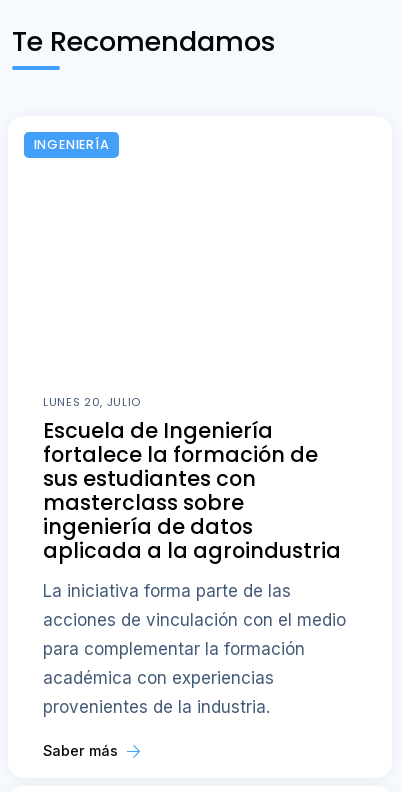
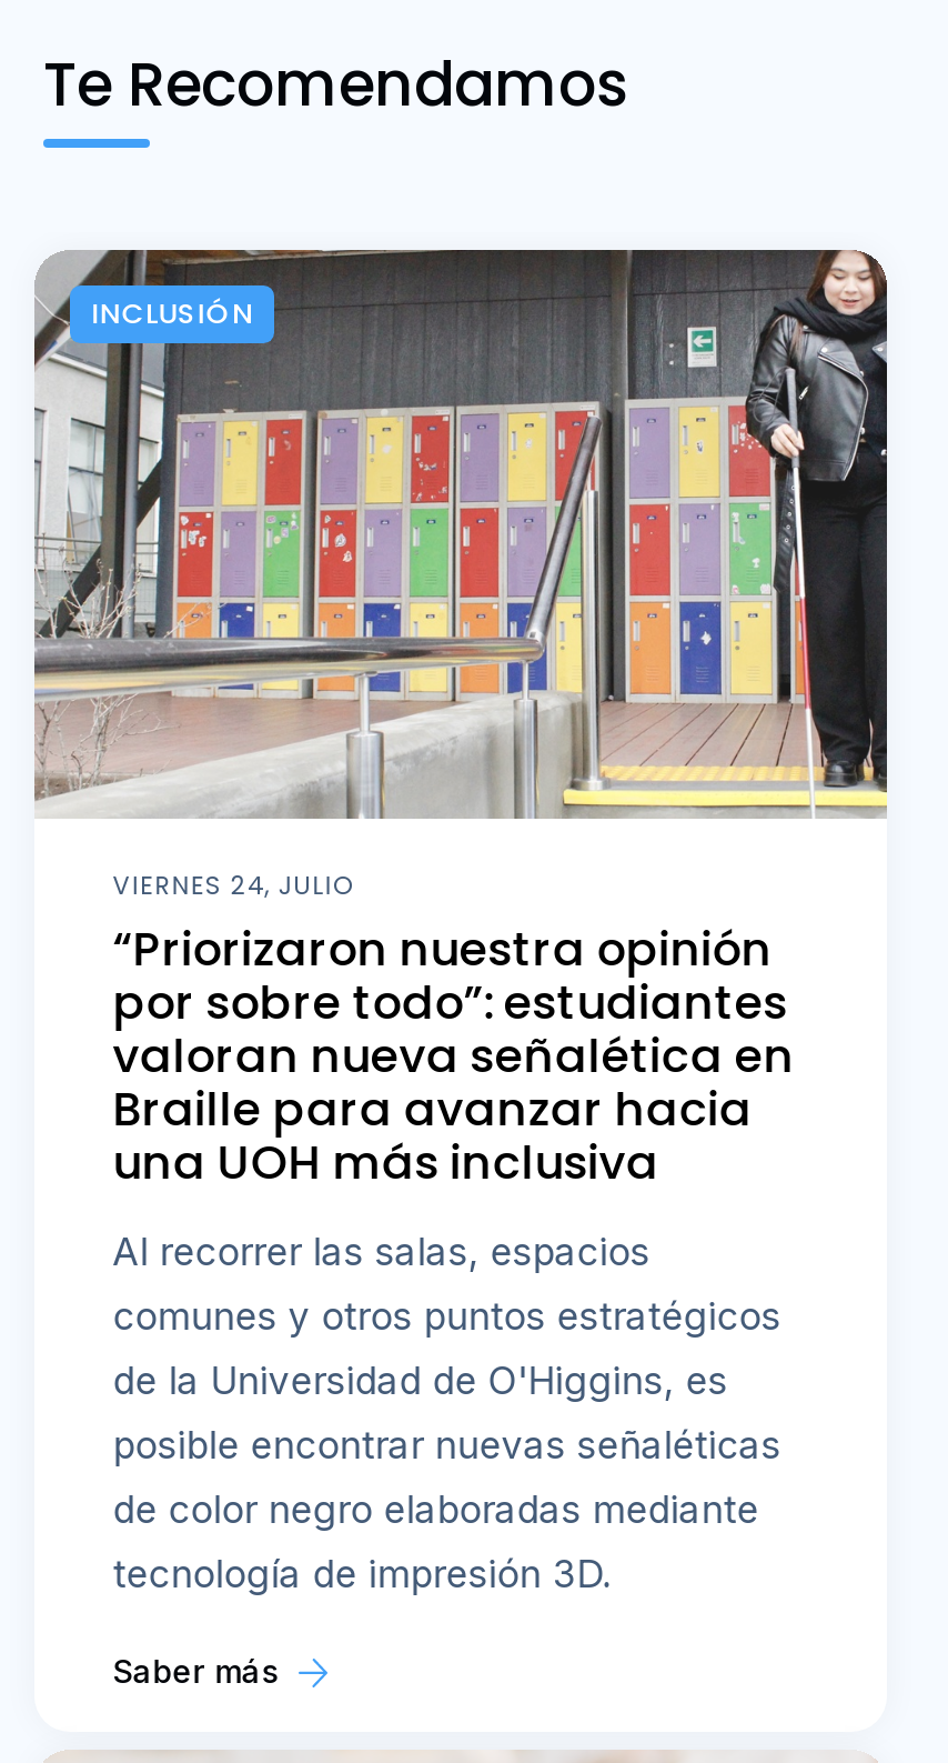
none -> [32,248,889,821] [image]
[34,136,110,153] INGENIERÍA -> [91,295,254,333] INCLUSIÓN
[43,394,341,564] LUNES 20, JULIO | Escuela de Ingeniería | fortalece la formación de | sus estudiantes con | masterclass sobre | ingeniería de datos | aplicada a la agroindustria -> [113,868,794,1193] VIERNES 24, JULIO | “Priorizaron nuestra opinión | por sobre todo”: estudiantes | valoran nueva señalética en | Braille para avanzar hacia | una UOH más inclusiva
[43,581,346,717] La iniciativa forma parte de las | acciones de vinculación con el medio | para complementar la formación | académica con experiencias | provenientes de la industria. -> [113,1230,781,1596] Al recorrer las salas, espacios | comunes y otros puntos estratégicos | de la Universidad de O'Higgins, es | posible encontrar nuevas señaléticas | de color negro elaboradas mediante | tecnología de impresión 3D.

